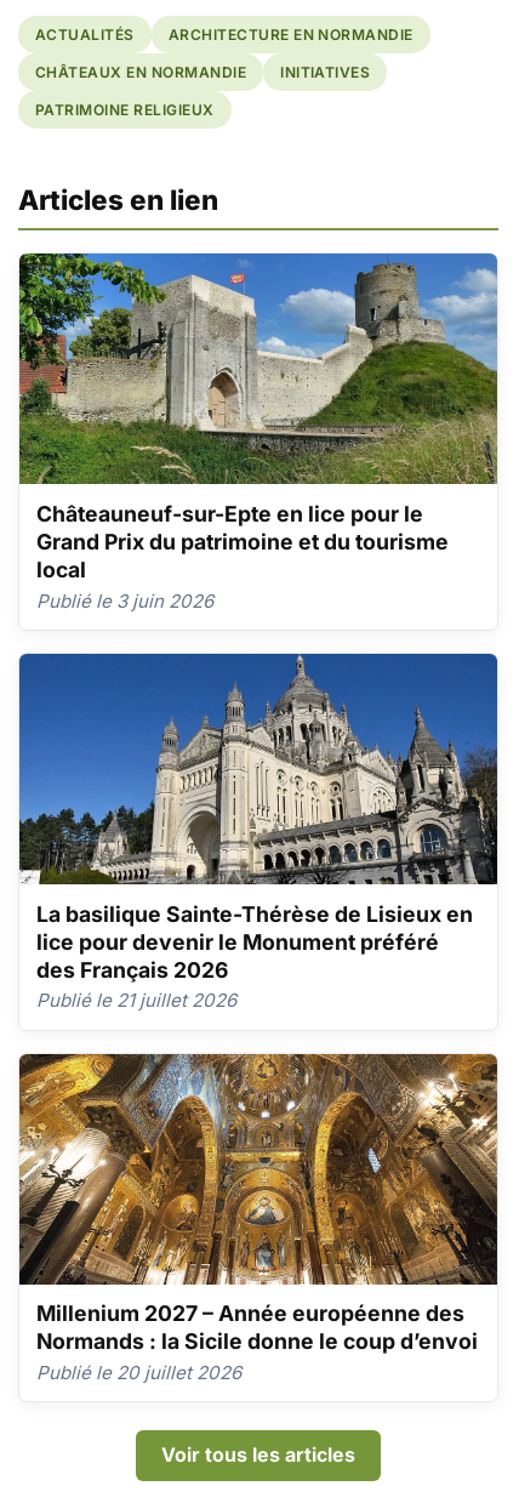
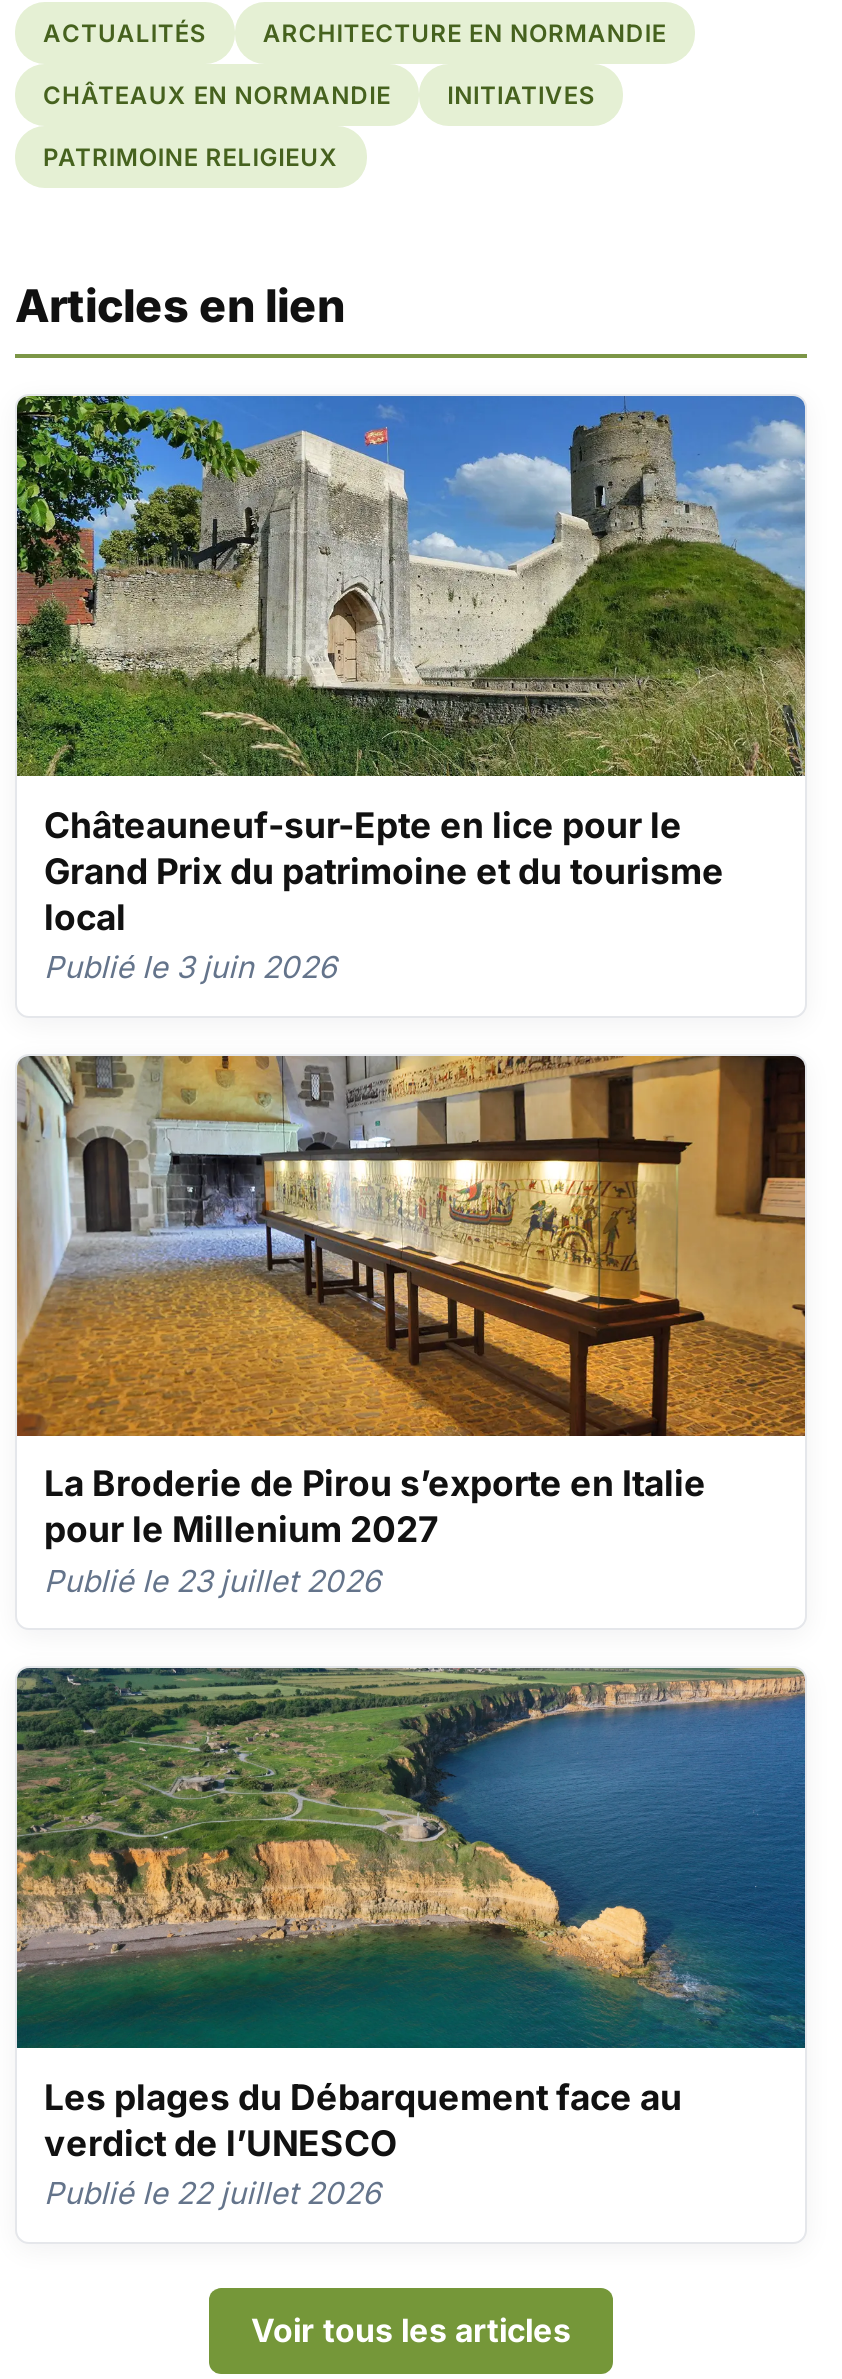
[18,653,498,1012] [image] | La basilique Sainte-Thérèse de Lisieux en | lice pour devenir le Monument préféré | des Français 2026 | Publié le 21 juillet 2026 -> [15,1053,807,1599] [image] | La Broderie de Pirou s’exporte en Italie | pour le Millenium 2027 | Publié le 23 juillet 2026
[19,1053,498,1384] [image] | Millenium 2027 – Année européenne des | Normands : la Sicile donne le coup d’envoi | Publié le 20 juillet 2026 -> [15,1665,807,2213] [image] | Les plages du Débarquement face au | verdict de l’UNESCO | Publié le 22 juillet 2026

